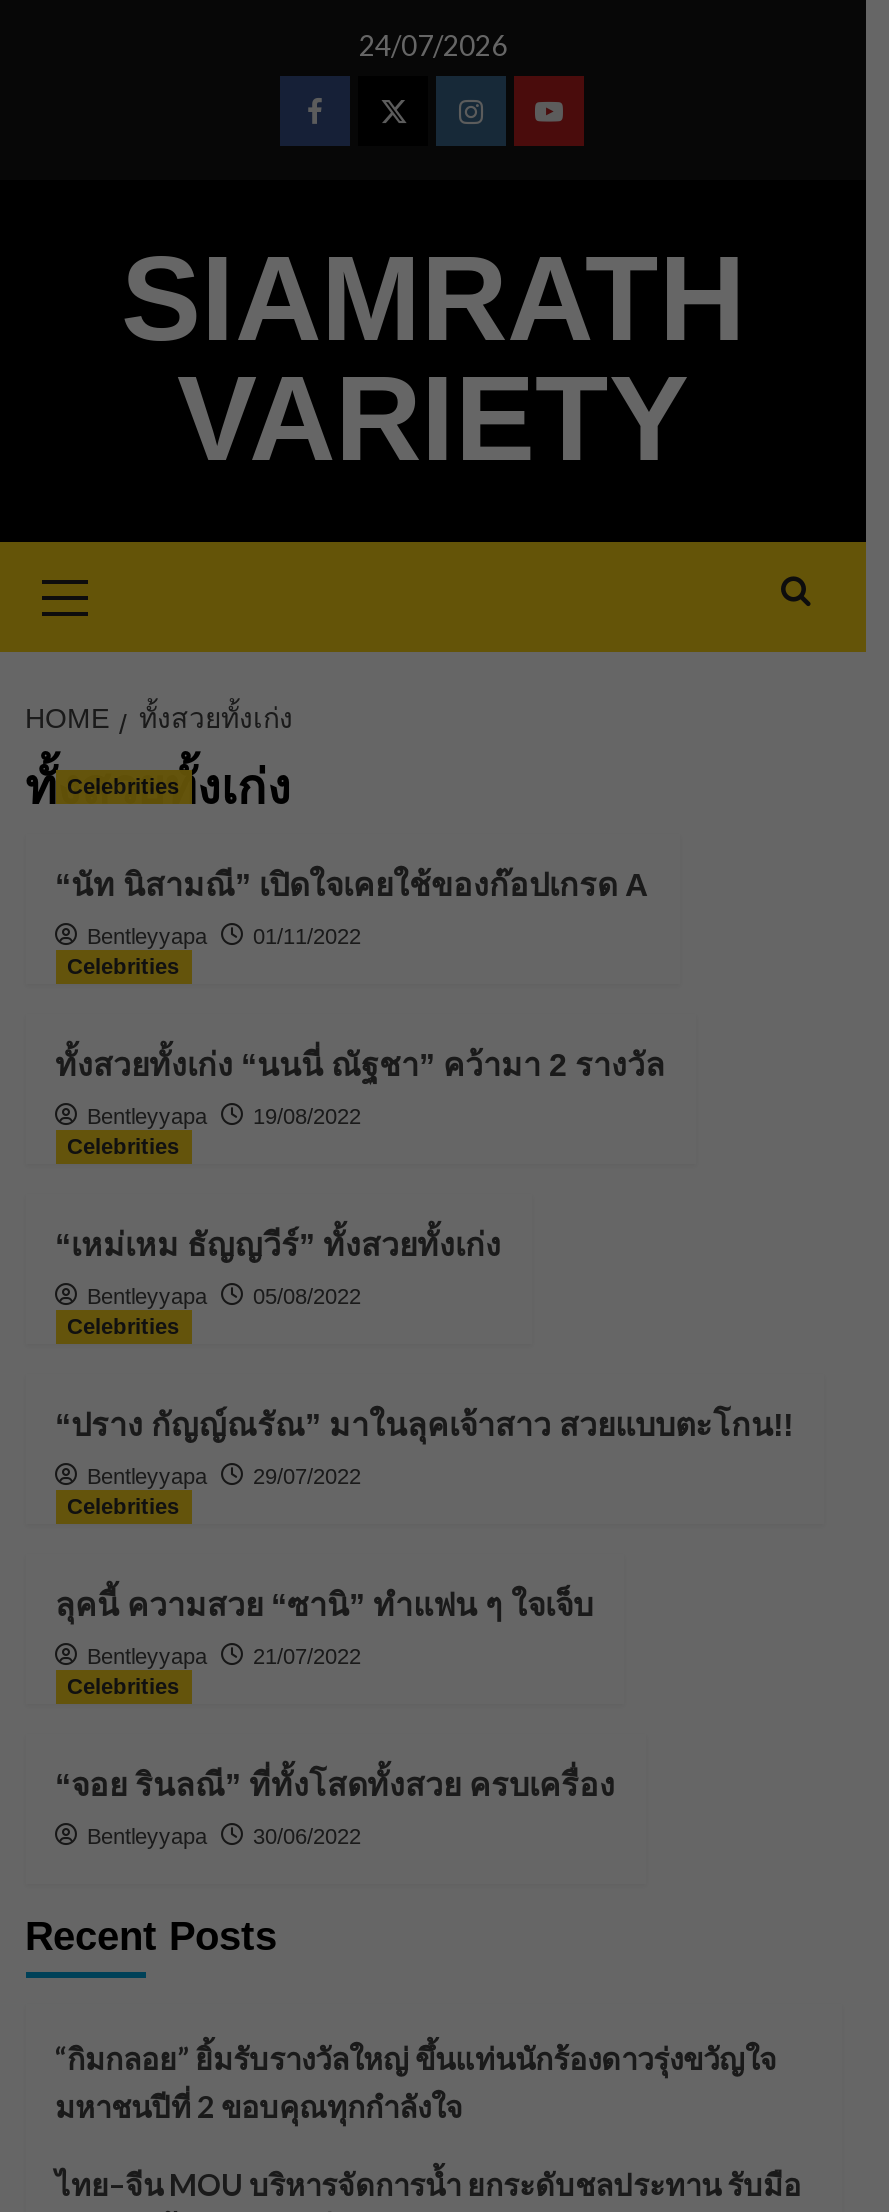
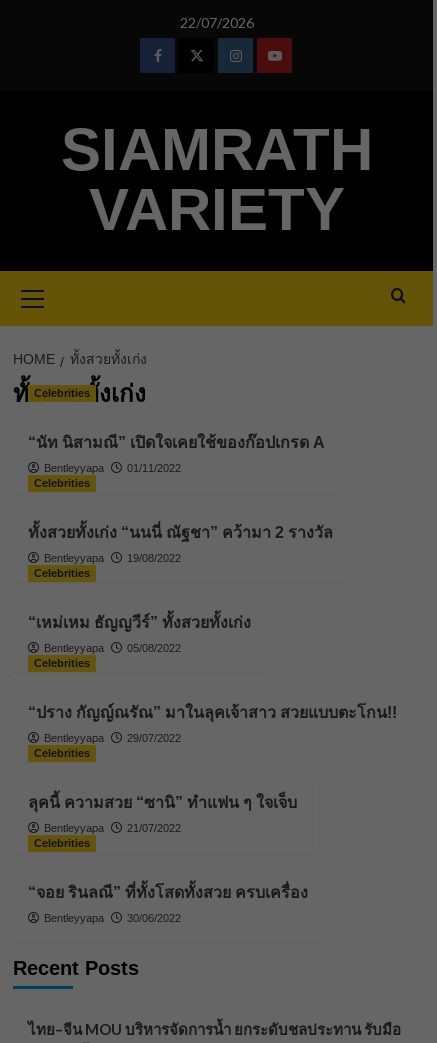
[359,28,507,62] 24/07/2026 -> [179,14,253,31] 22/07/2026
[55,2040,777,2124] “กิมกลอย” ยิ้มรับรางวัลใหญ่ ขึ้นแท่นนักร้องดาวรุ่งขวัญใจ | มหาชนปีที่ 2 ขอบคุณทุกกำลังใจ -> none

